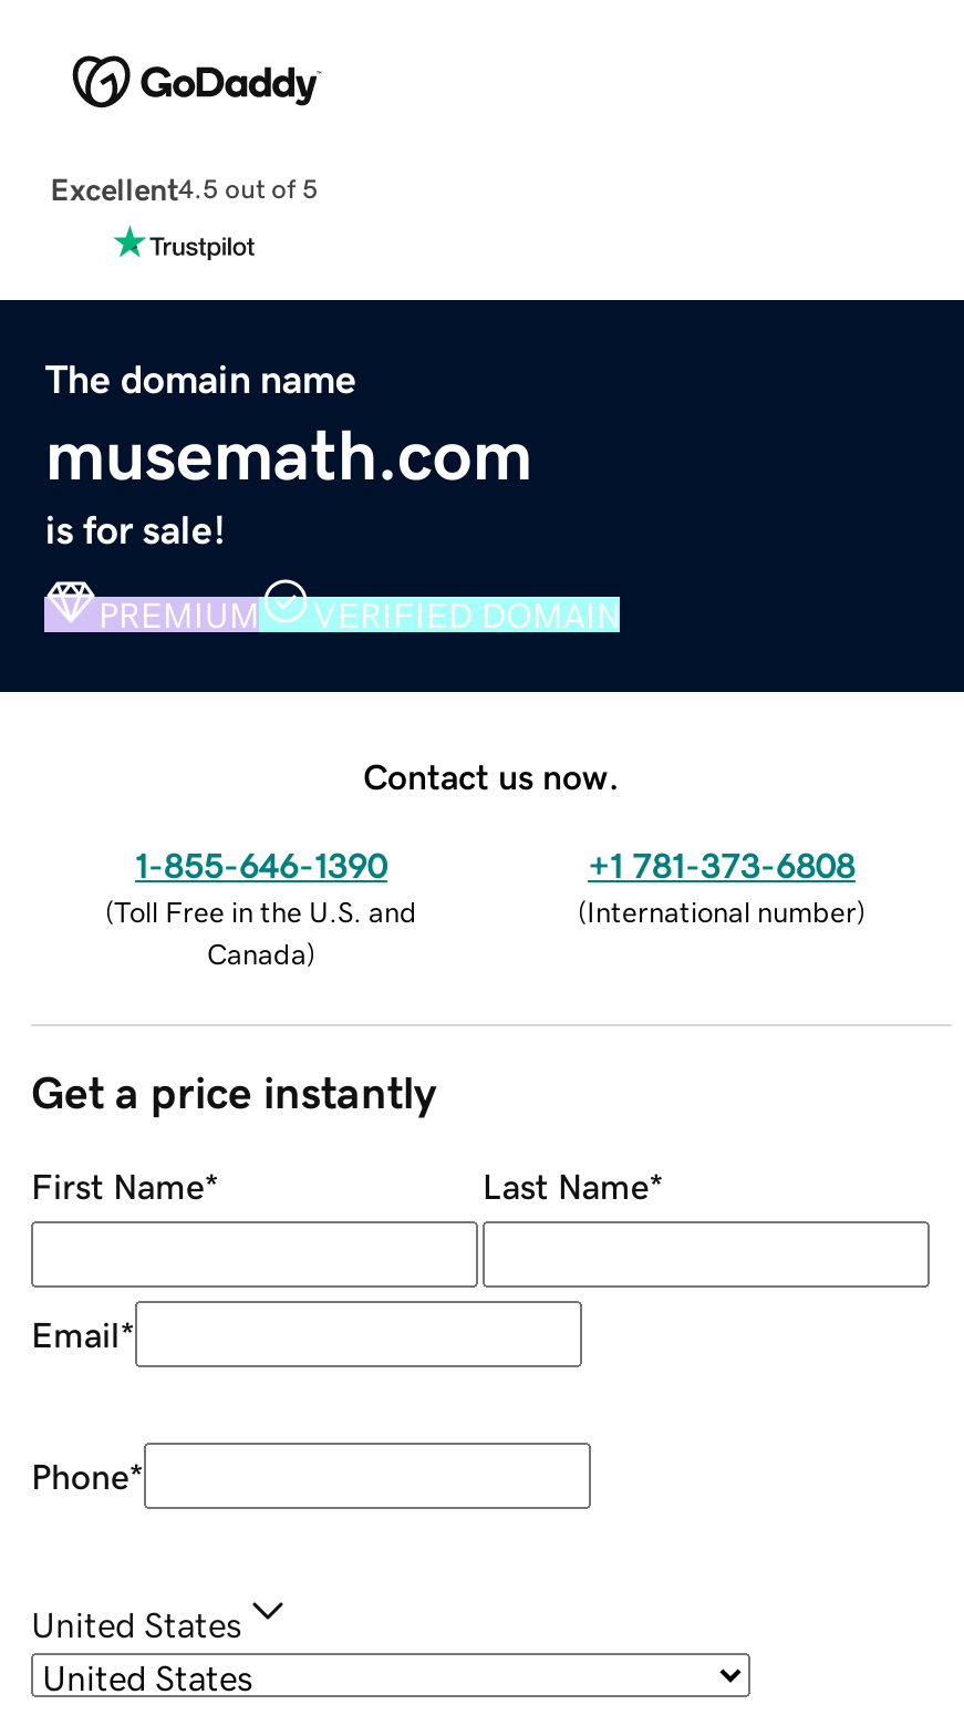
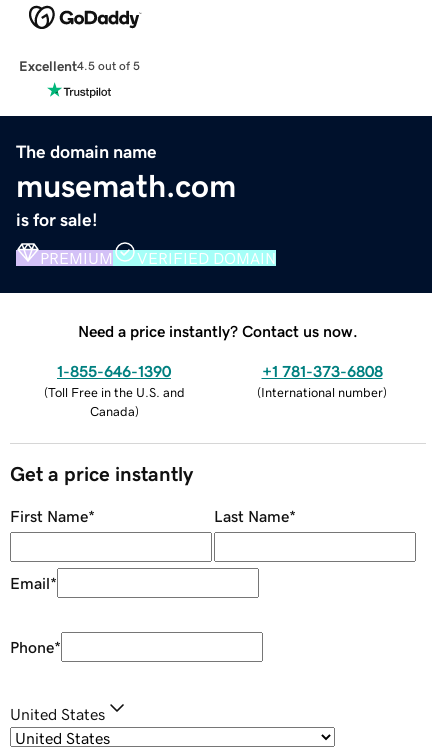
[363,758,620,793] Contact us now. -> [78,323,358,339] Need a price instantly? Contact us now.

